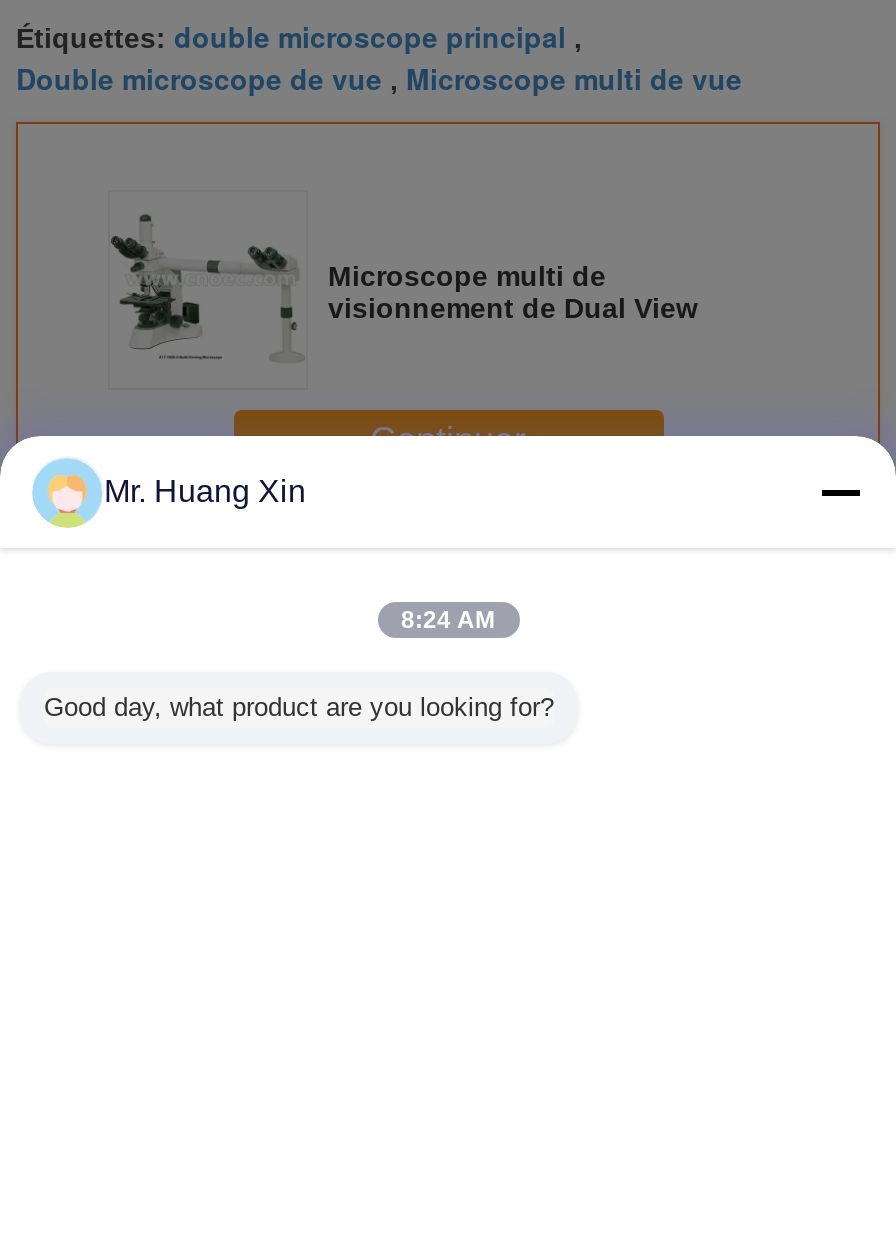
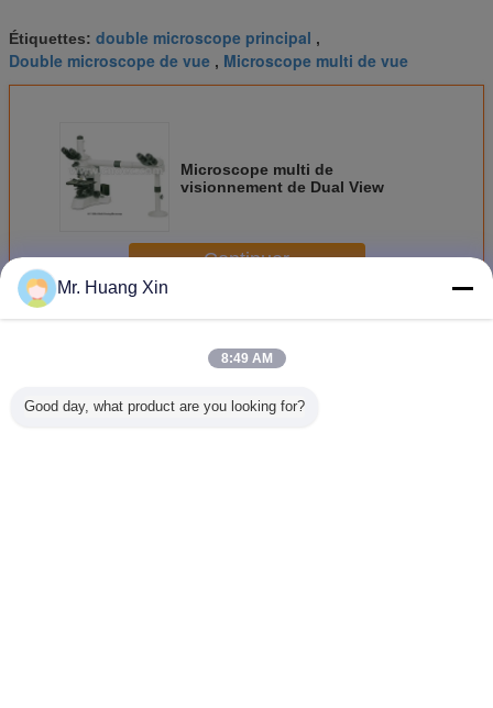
[401,606,495,634] 8:24 AM -> [221,351,272,366] 8:49 AM

